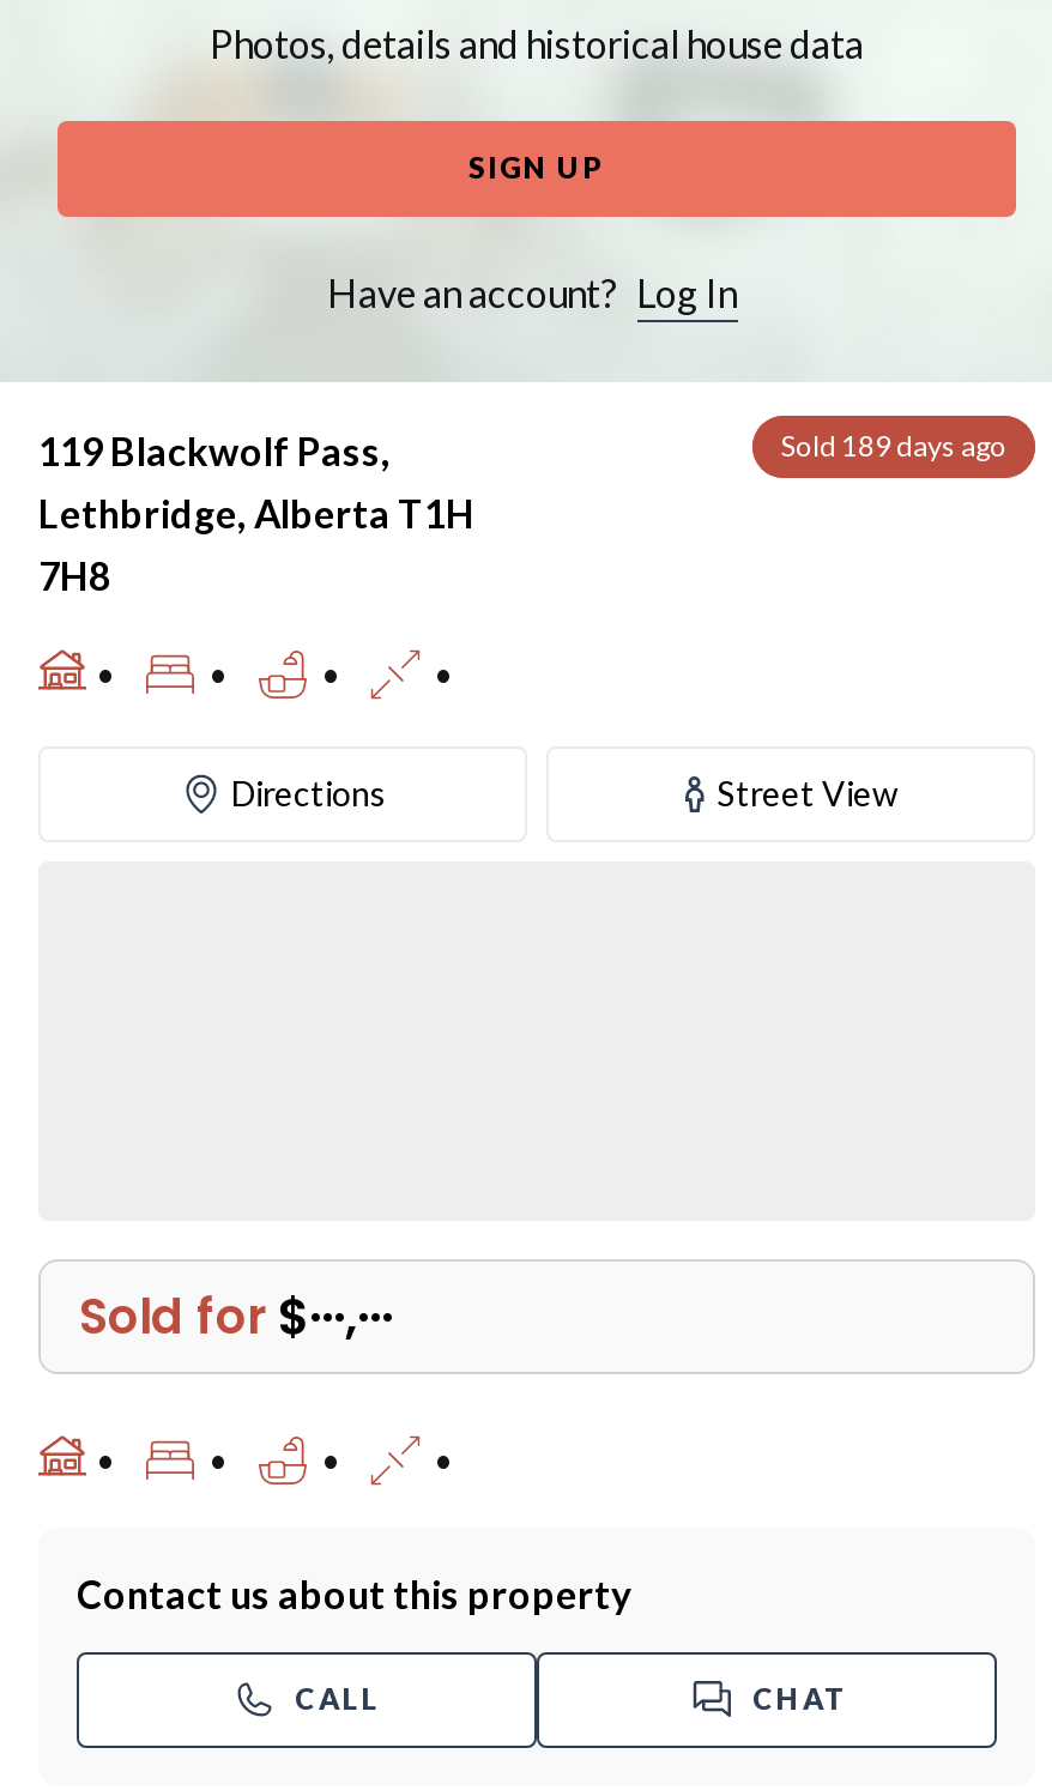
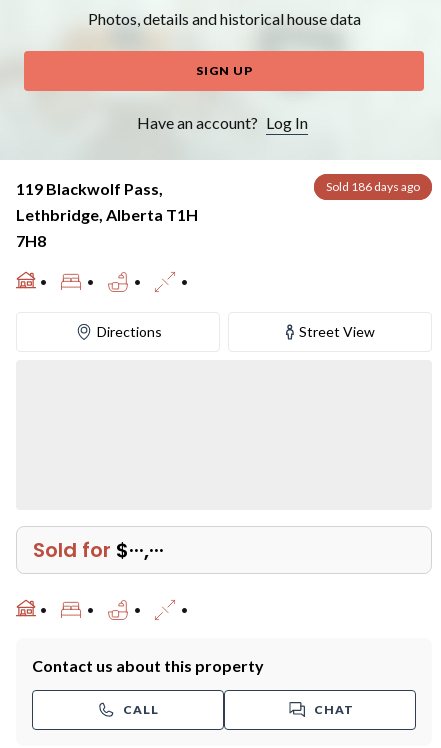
[781,428,1006,464] Sold 189 days ago -> [326,179,420,194] Sold 186 days ago

